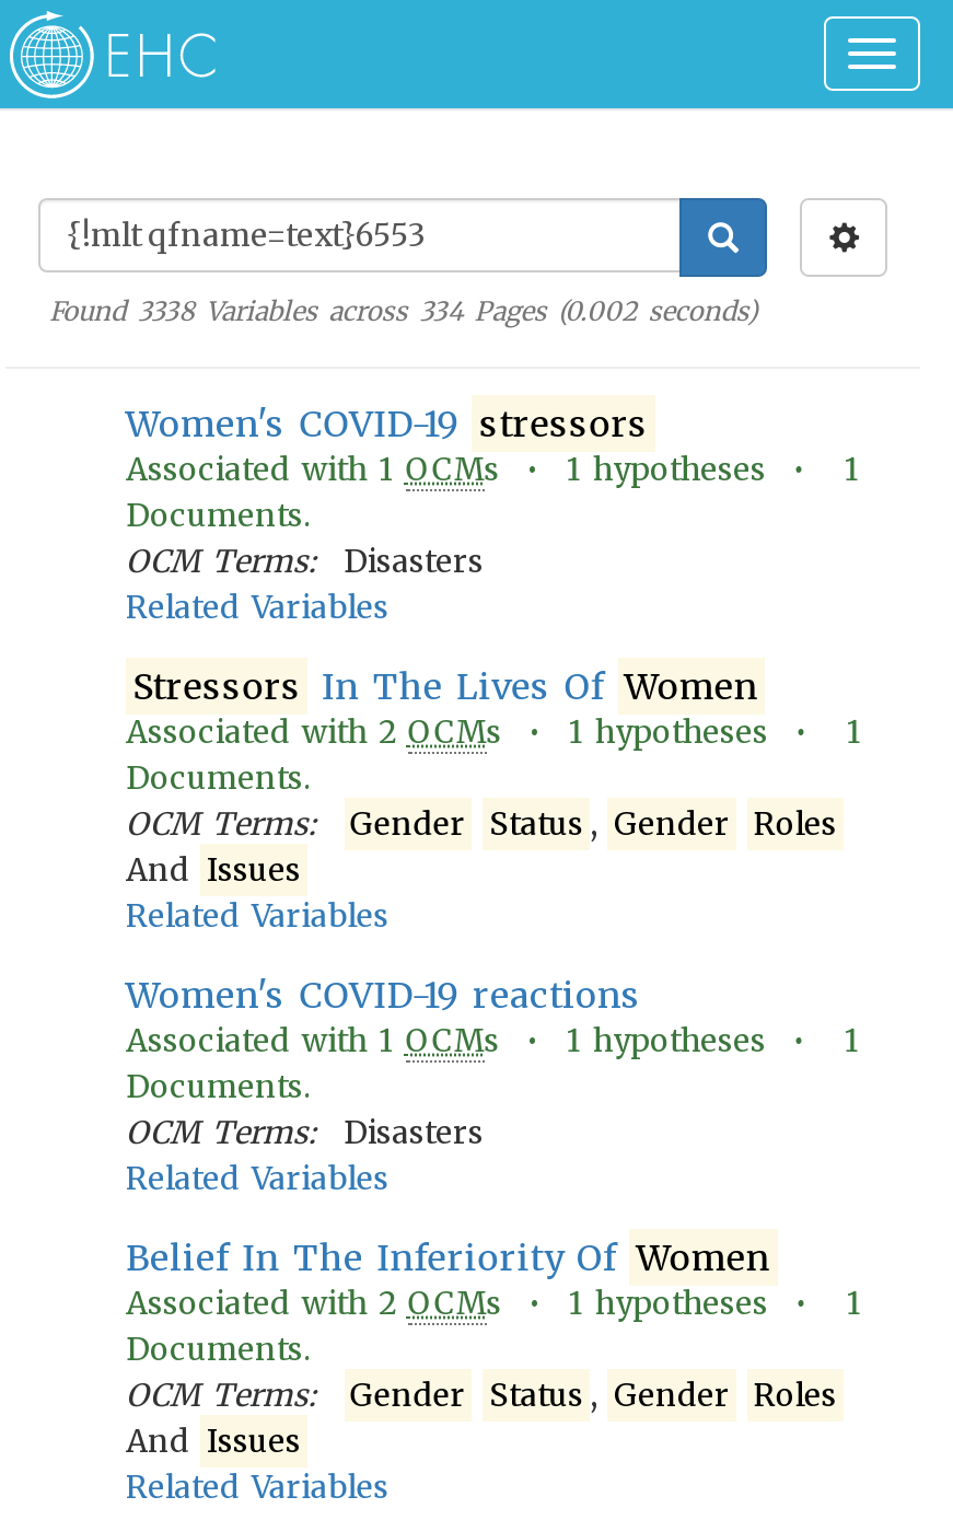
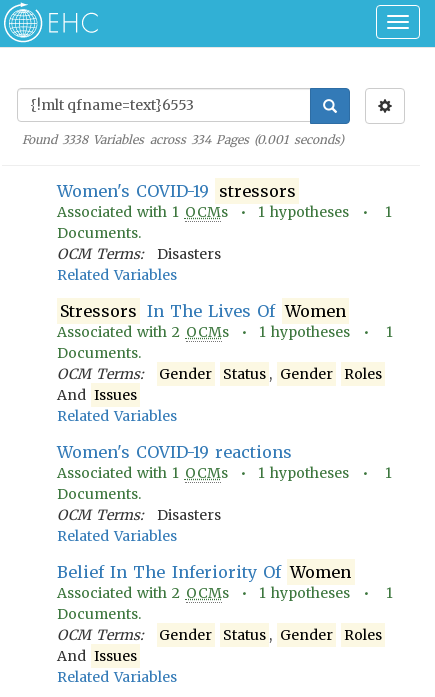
[49,294,758,327] Found 3338 Variables across 334 Pages (0.002 seconds) -> [22,132,344,147] Found 3338 Variables across 334 Pages (0.001 seconds)

